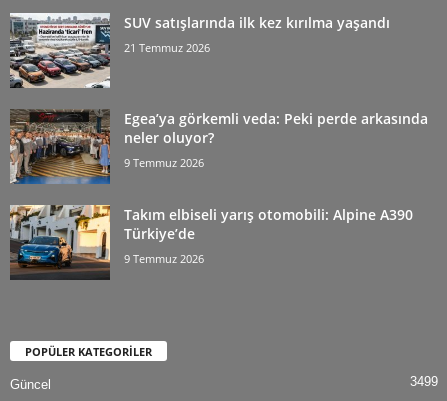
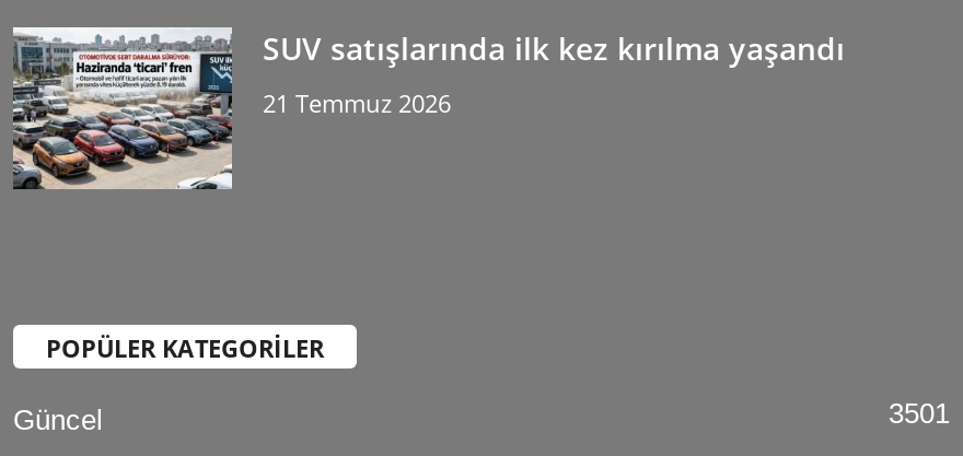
[10,109,428,266] [image] | Egea’ya görkemli veda: Peki perde arkasında | neler oluyor? | 9 Temmuz 2026 | Takım elbiseli yarış otomobili: Alpine A390 | Türkiye’de | 9 Temmuz 2026 -> none
[9,204,110,280] [image] -> none
[410,374,438,389] 3499 -> [889,397,950,430] 3501

